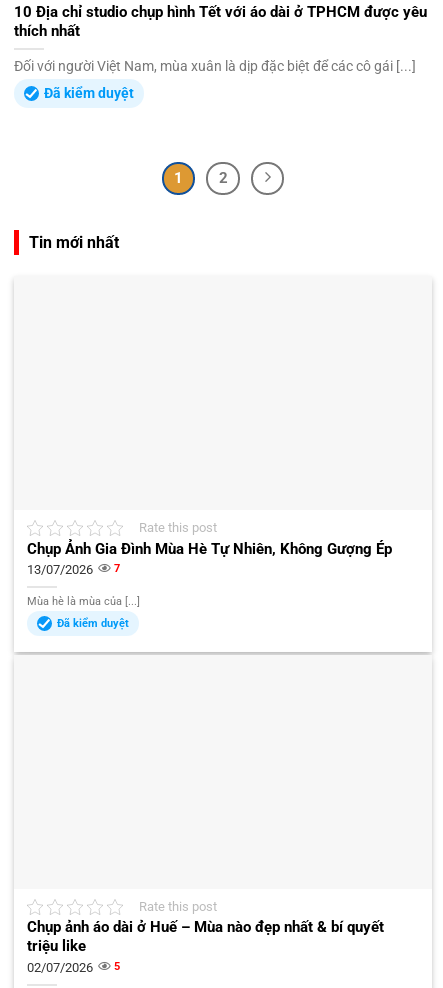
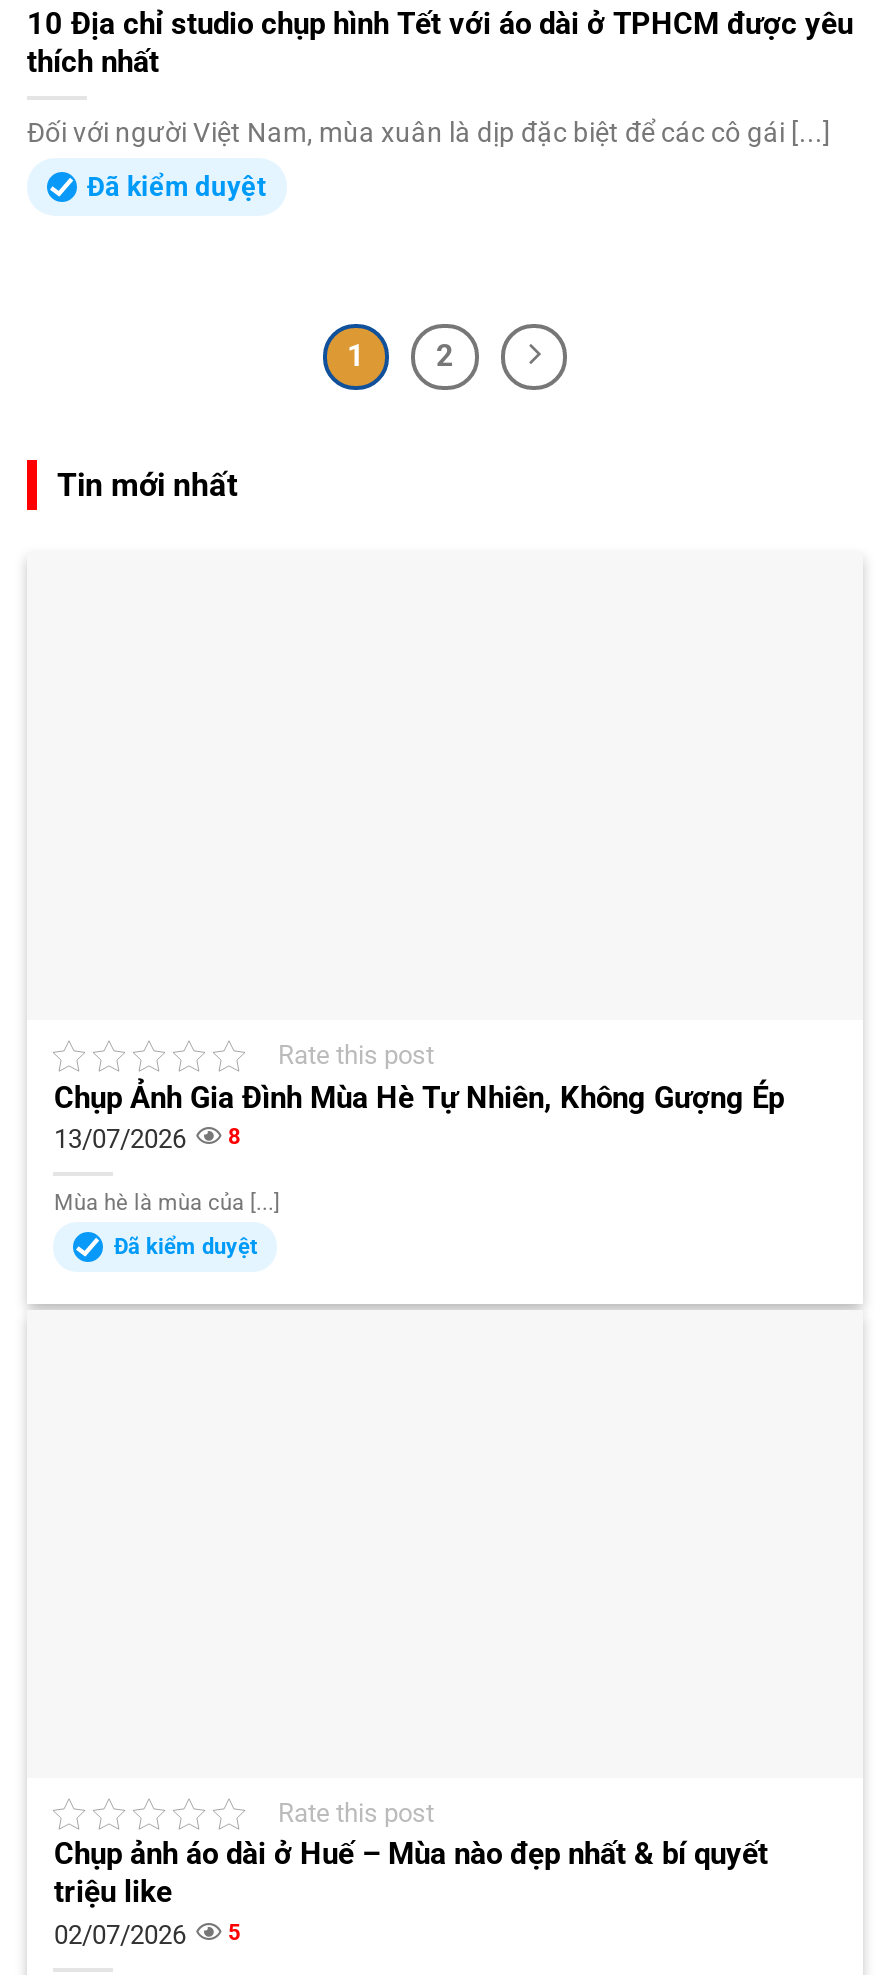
[27,562,120,577] 13/07/2026 7 -> [54,1124,240,1154] 13/07/2026 8

